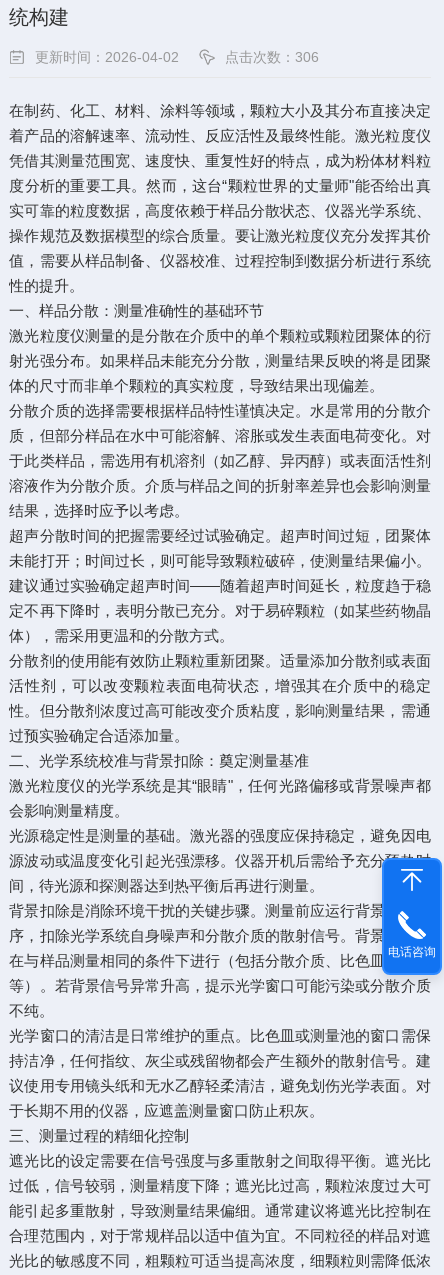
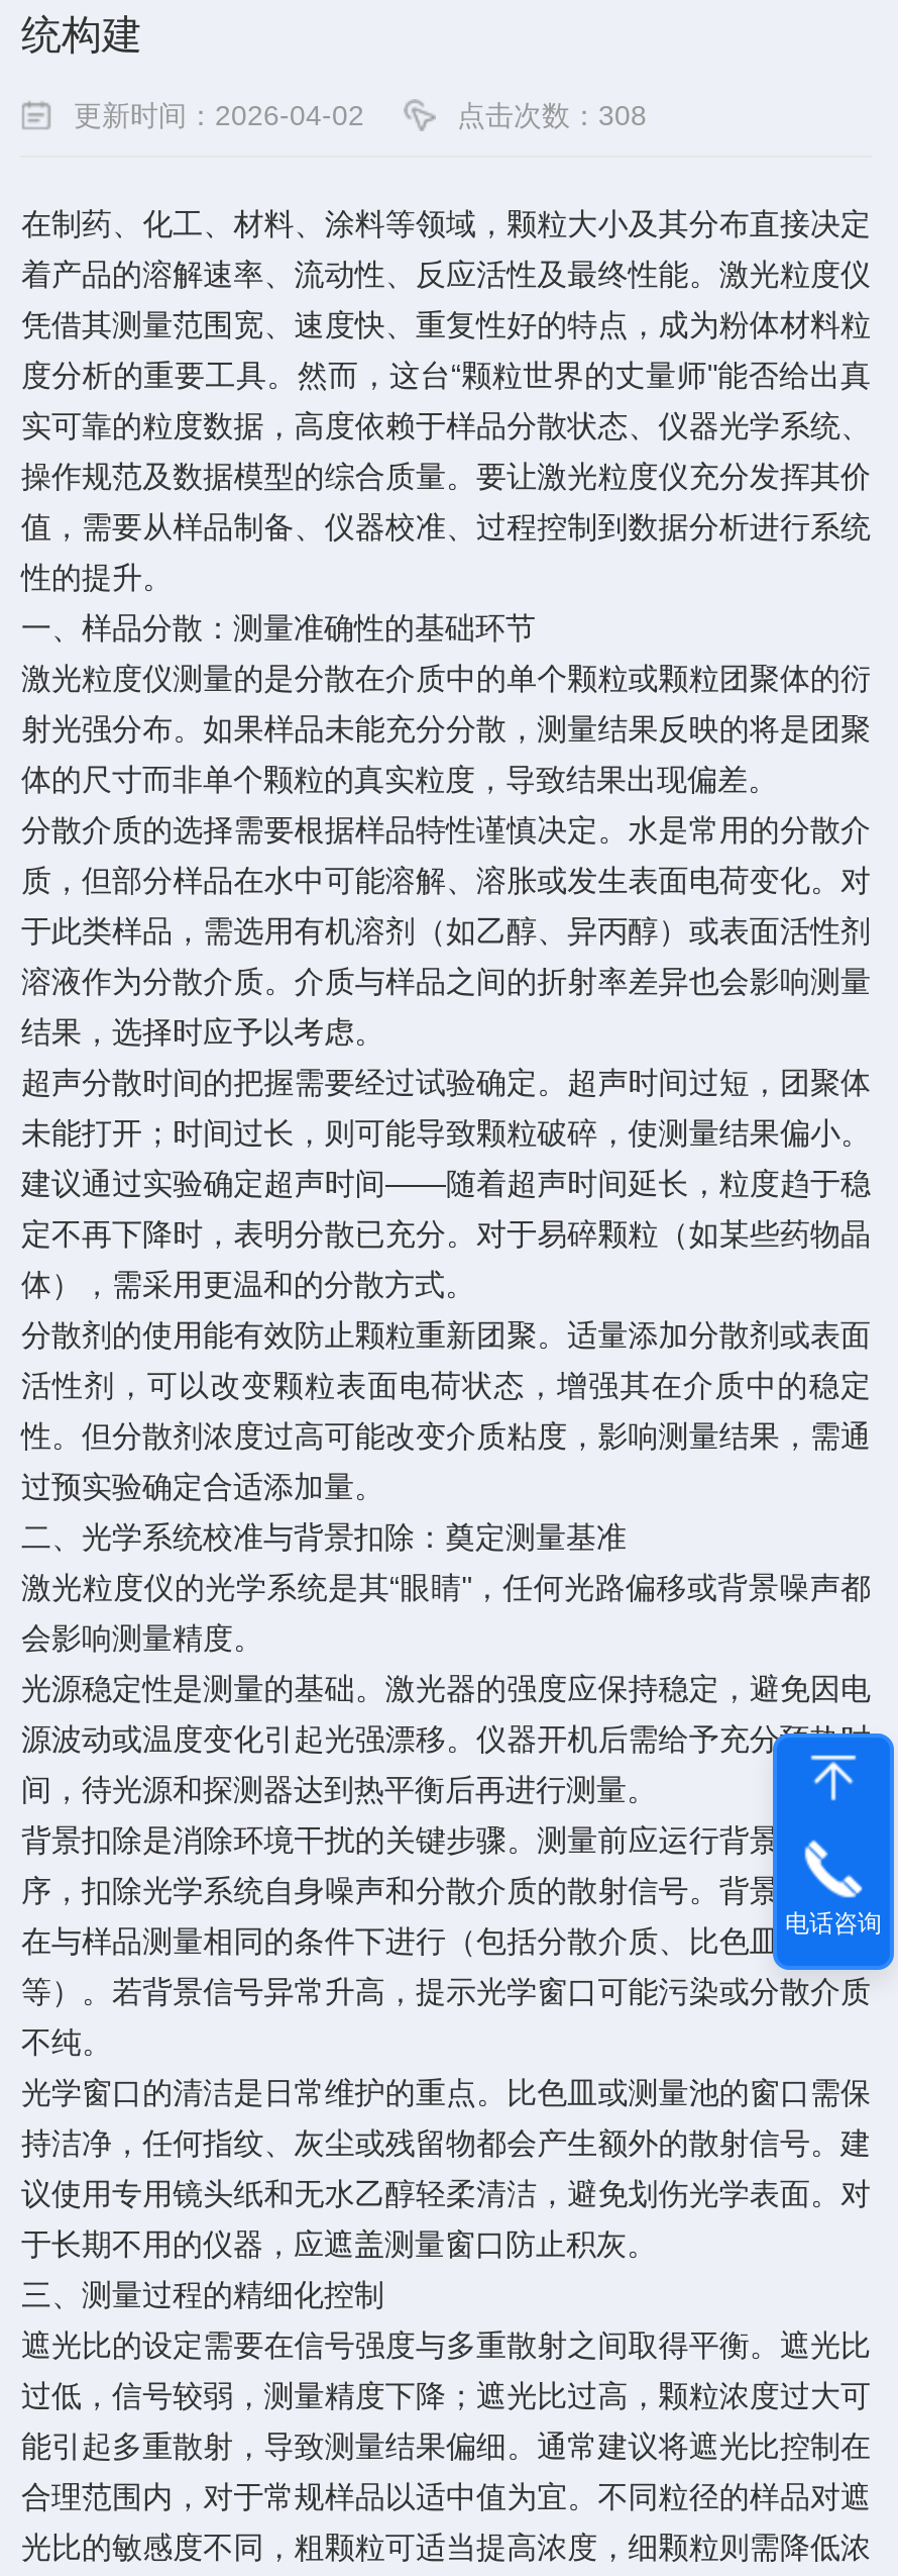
[225,49,319,65] 点击次数：306 -> [457,99,647,131] 点击次数：308

